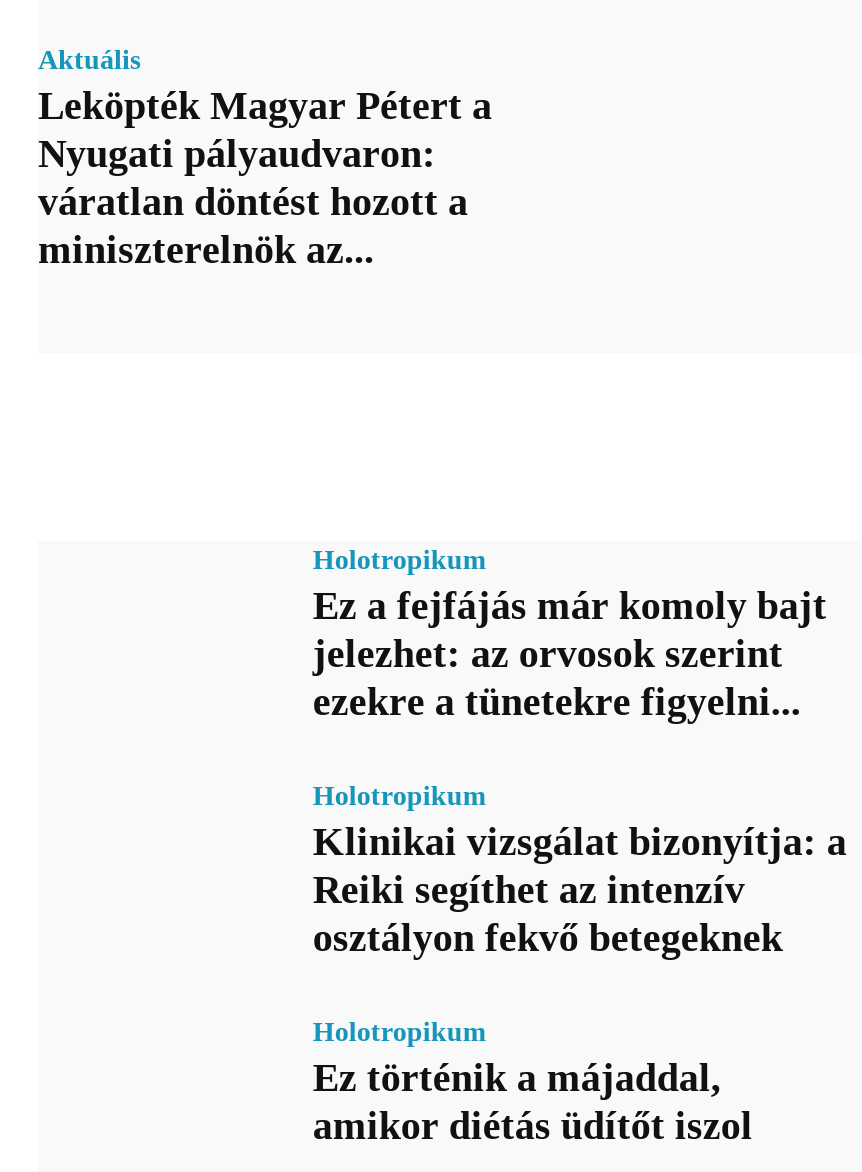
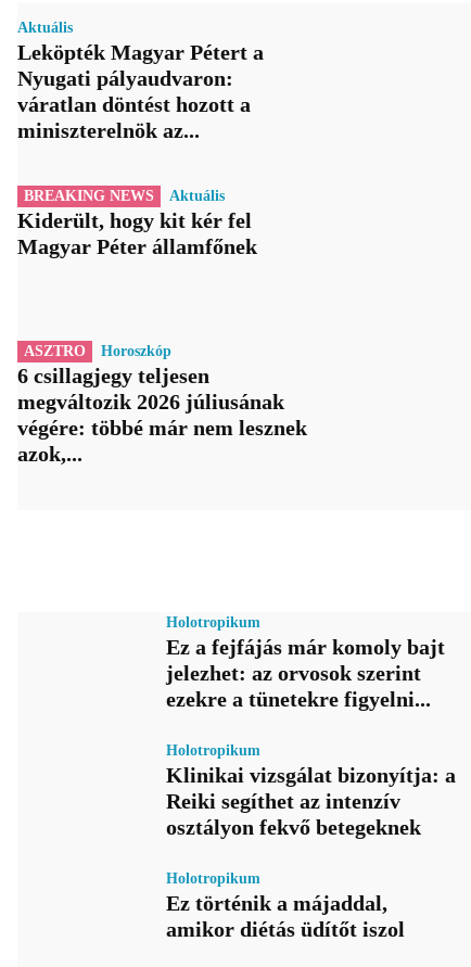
none -> [17,188,257,258] BREAKING NEWS | Aktuális | Kiderült, hogy kit kér fel | Magyar Péter államfőnek
none -> [17,343,307,466] ASZTRO | Horoszkóp | 6 csillagjegy teljesen | megváltozik 2026 júliusának | végére: többé már nem lesznek | azok,...

